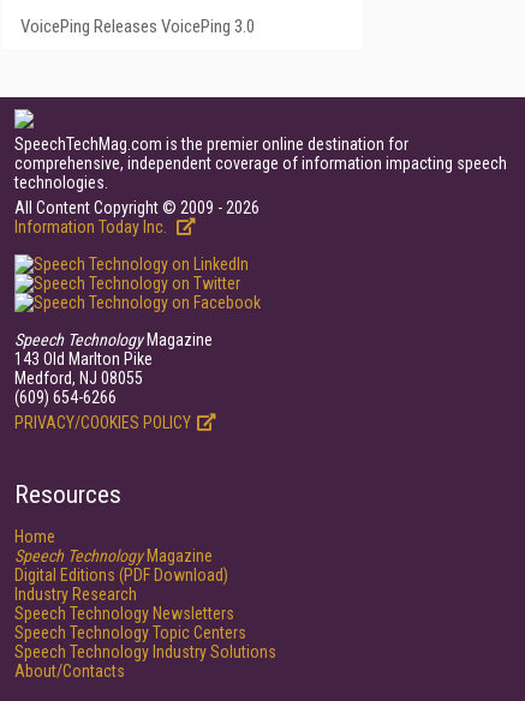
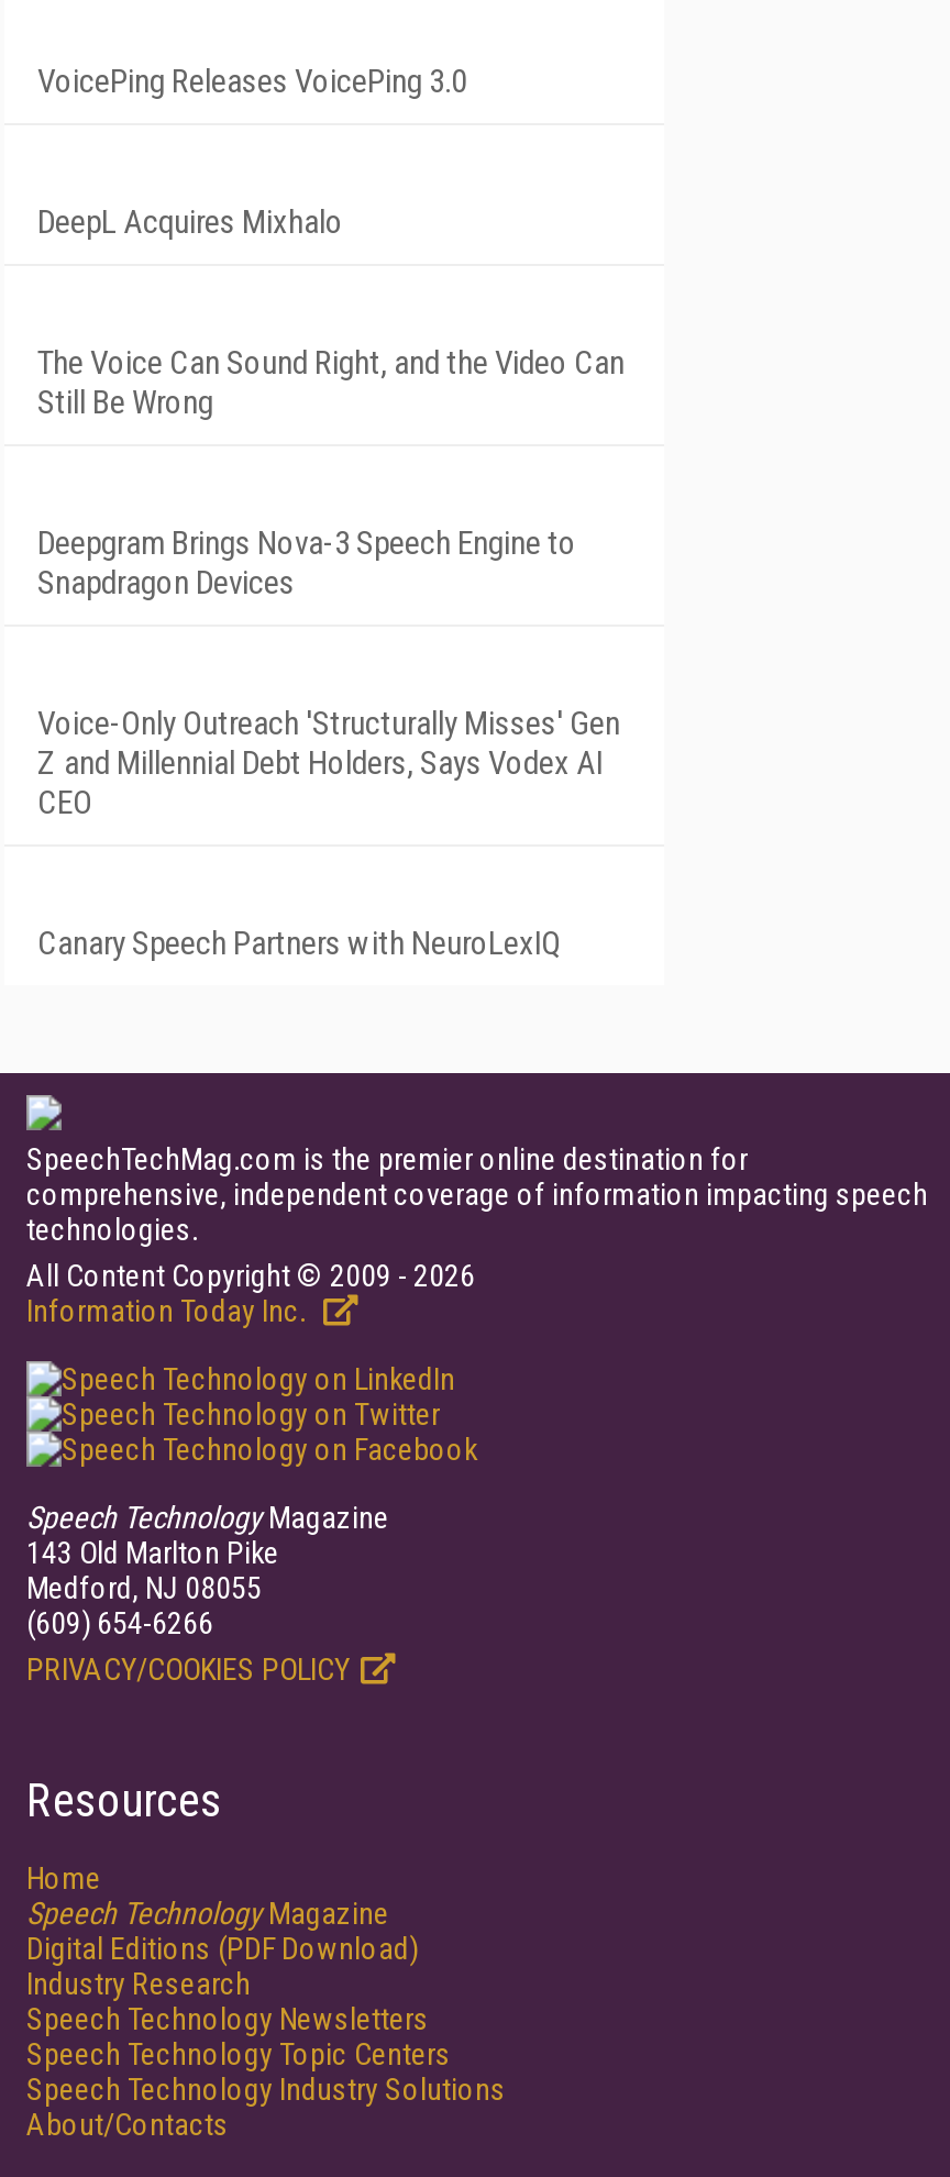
none -> [37,202,343,242] DeepL Acquires Mixhalo
none -> [37,343,625,422] The Voice Can Sound Right, and the Video Can | Still Be Wrong
none -> [37,523,576,603] Deepgram Brings Nova-3 Speech Engine to | Snapdragon Devices
none -> [37,704,620,822] Voice-Only Outreach 'Structurally Misses' Gen | Z and Millennial Debt Holders, Says Vodex AI | CEO
none -> [37,924,561,963] Canary Speech Partners with NeuroLexIQ

